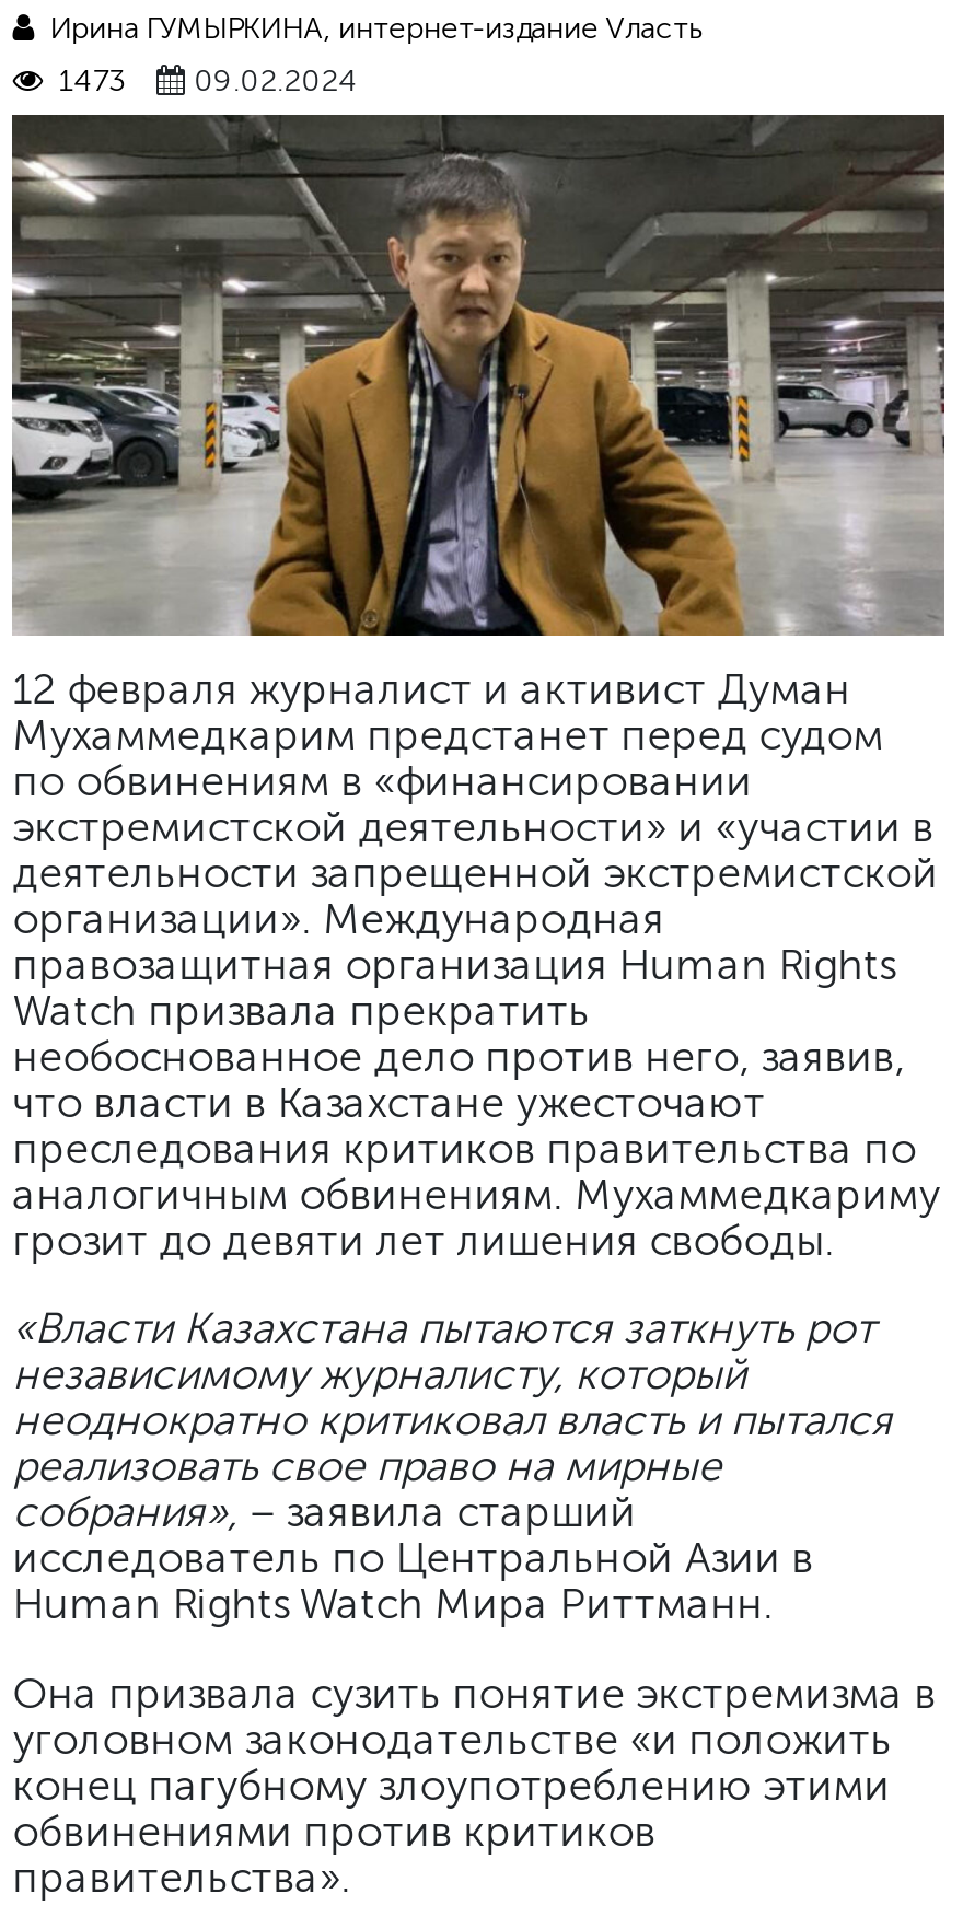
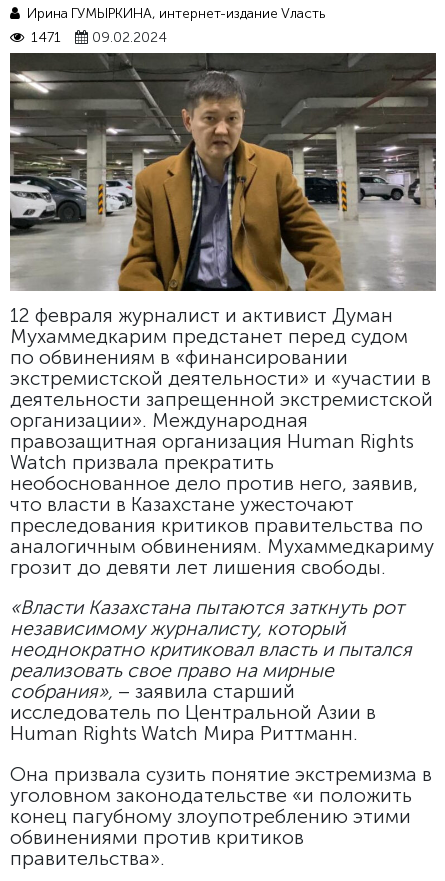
[58,61,358,98] 1473 09.02.2024 -> [31,28,167,45] 1471 09.02.2024

